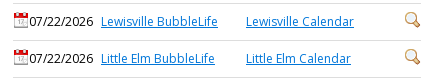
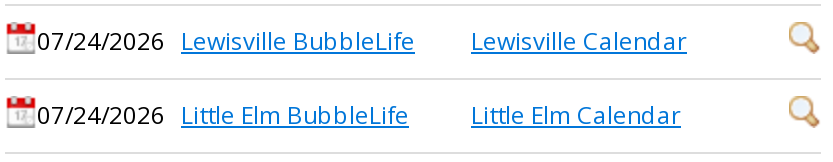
[29,13,218,30] 07/22/2026 Lewisville BubbleLife -> [37,24,415,58] 07/24/2026 Lewisville BubbleLife
[29,50,215,67] 07/22/2026 Little Elm BubbleLife -> [37,98,409,132] 07/24/2026 Little Elm BubbleLife

